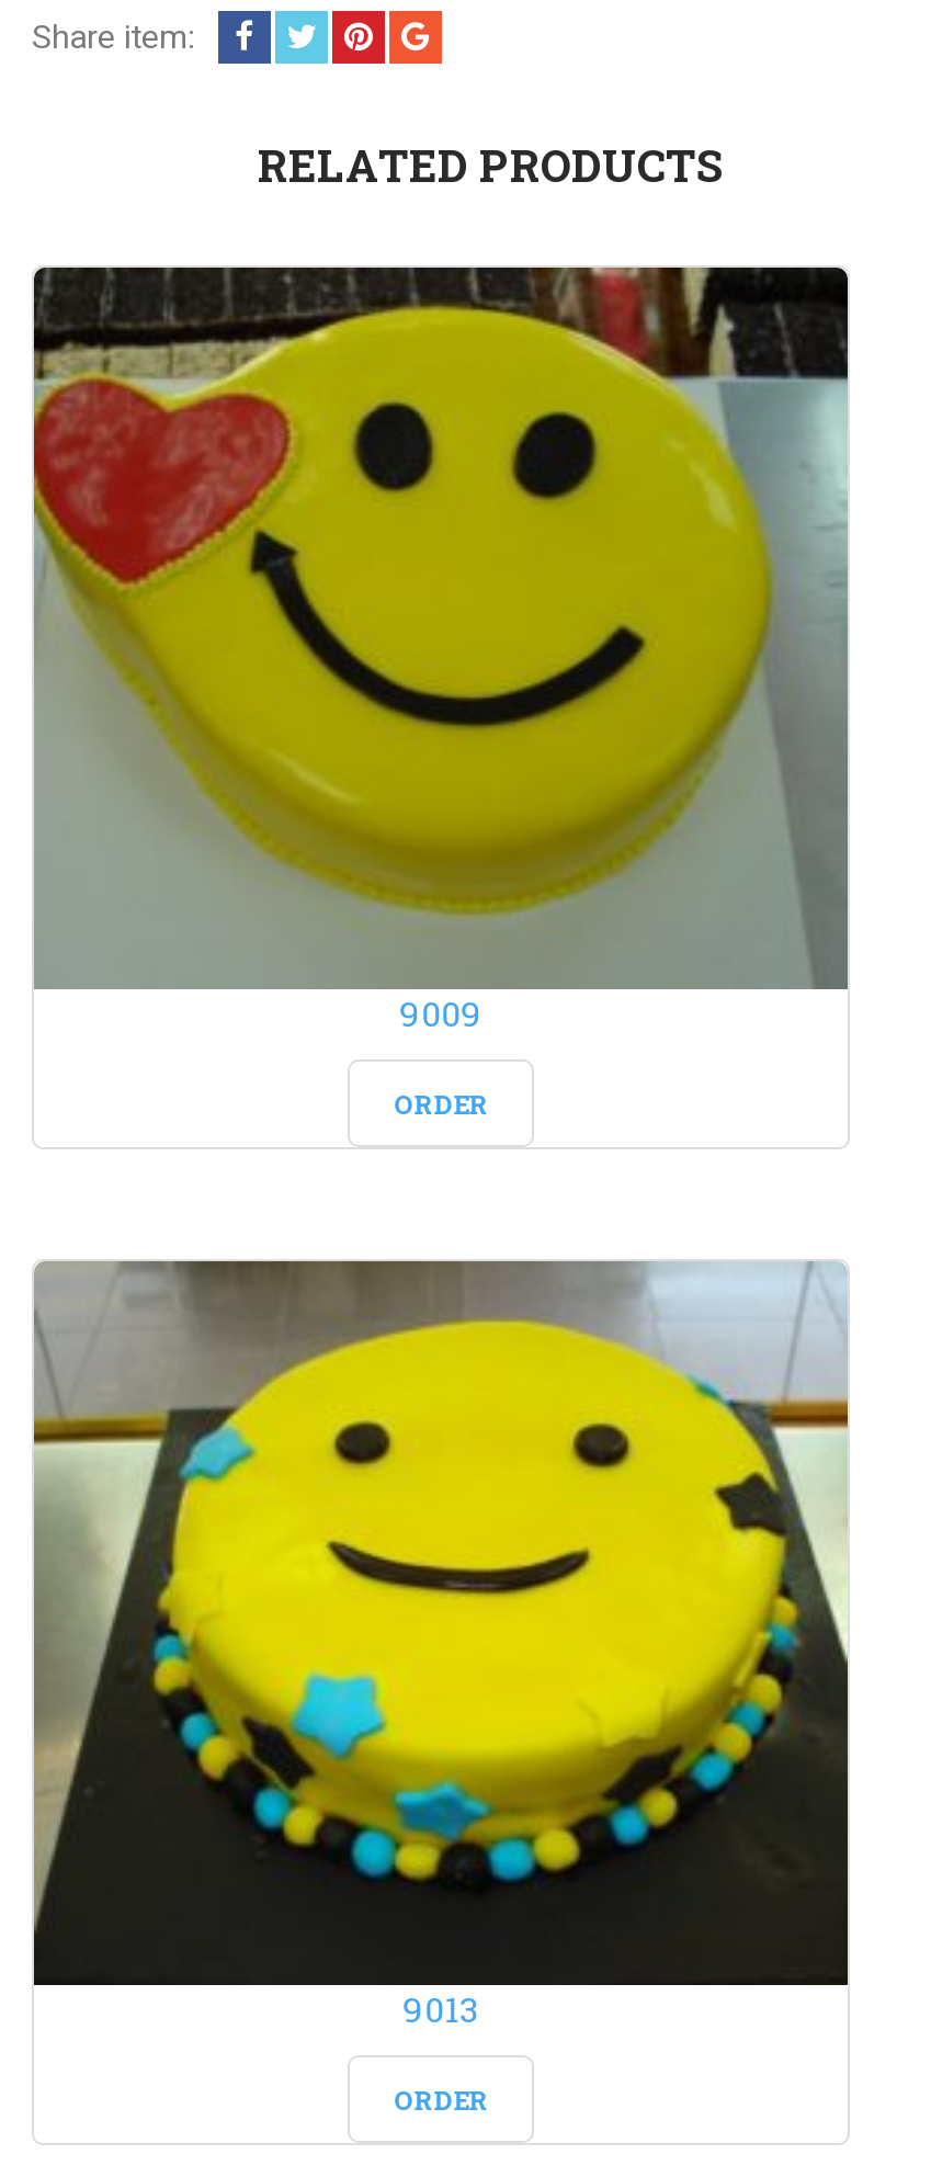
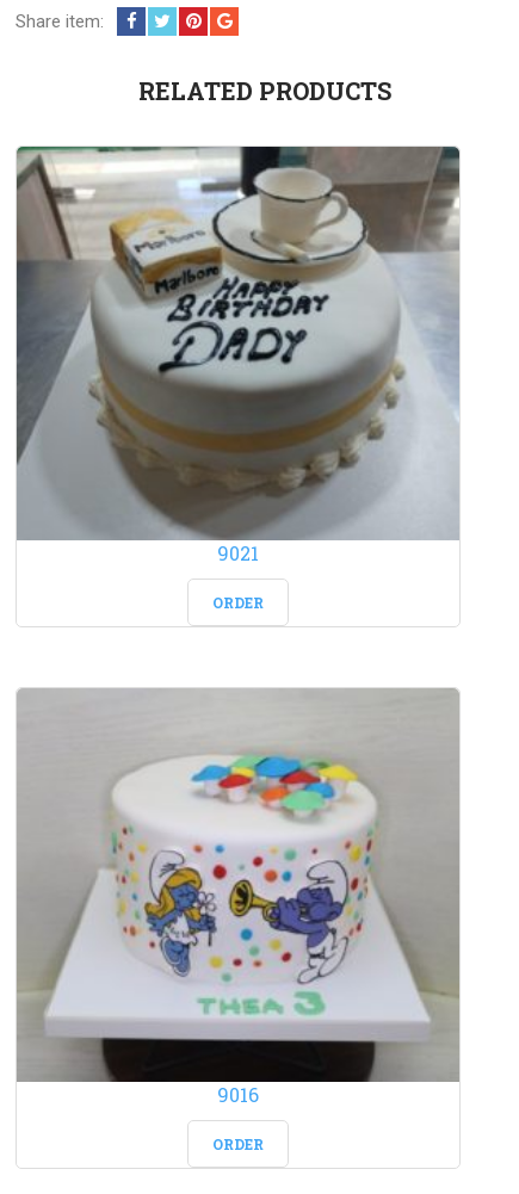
[34,265,850,1037] [image] | 9009 -> [16,146,461,565] [image] | 9021
[34,1259,848,2032] [image] | 9013 -> [17,687,461,1106] [image] | 9016

